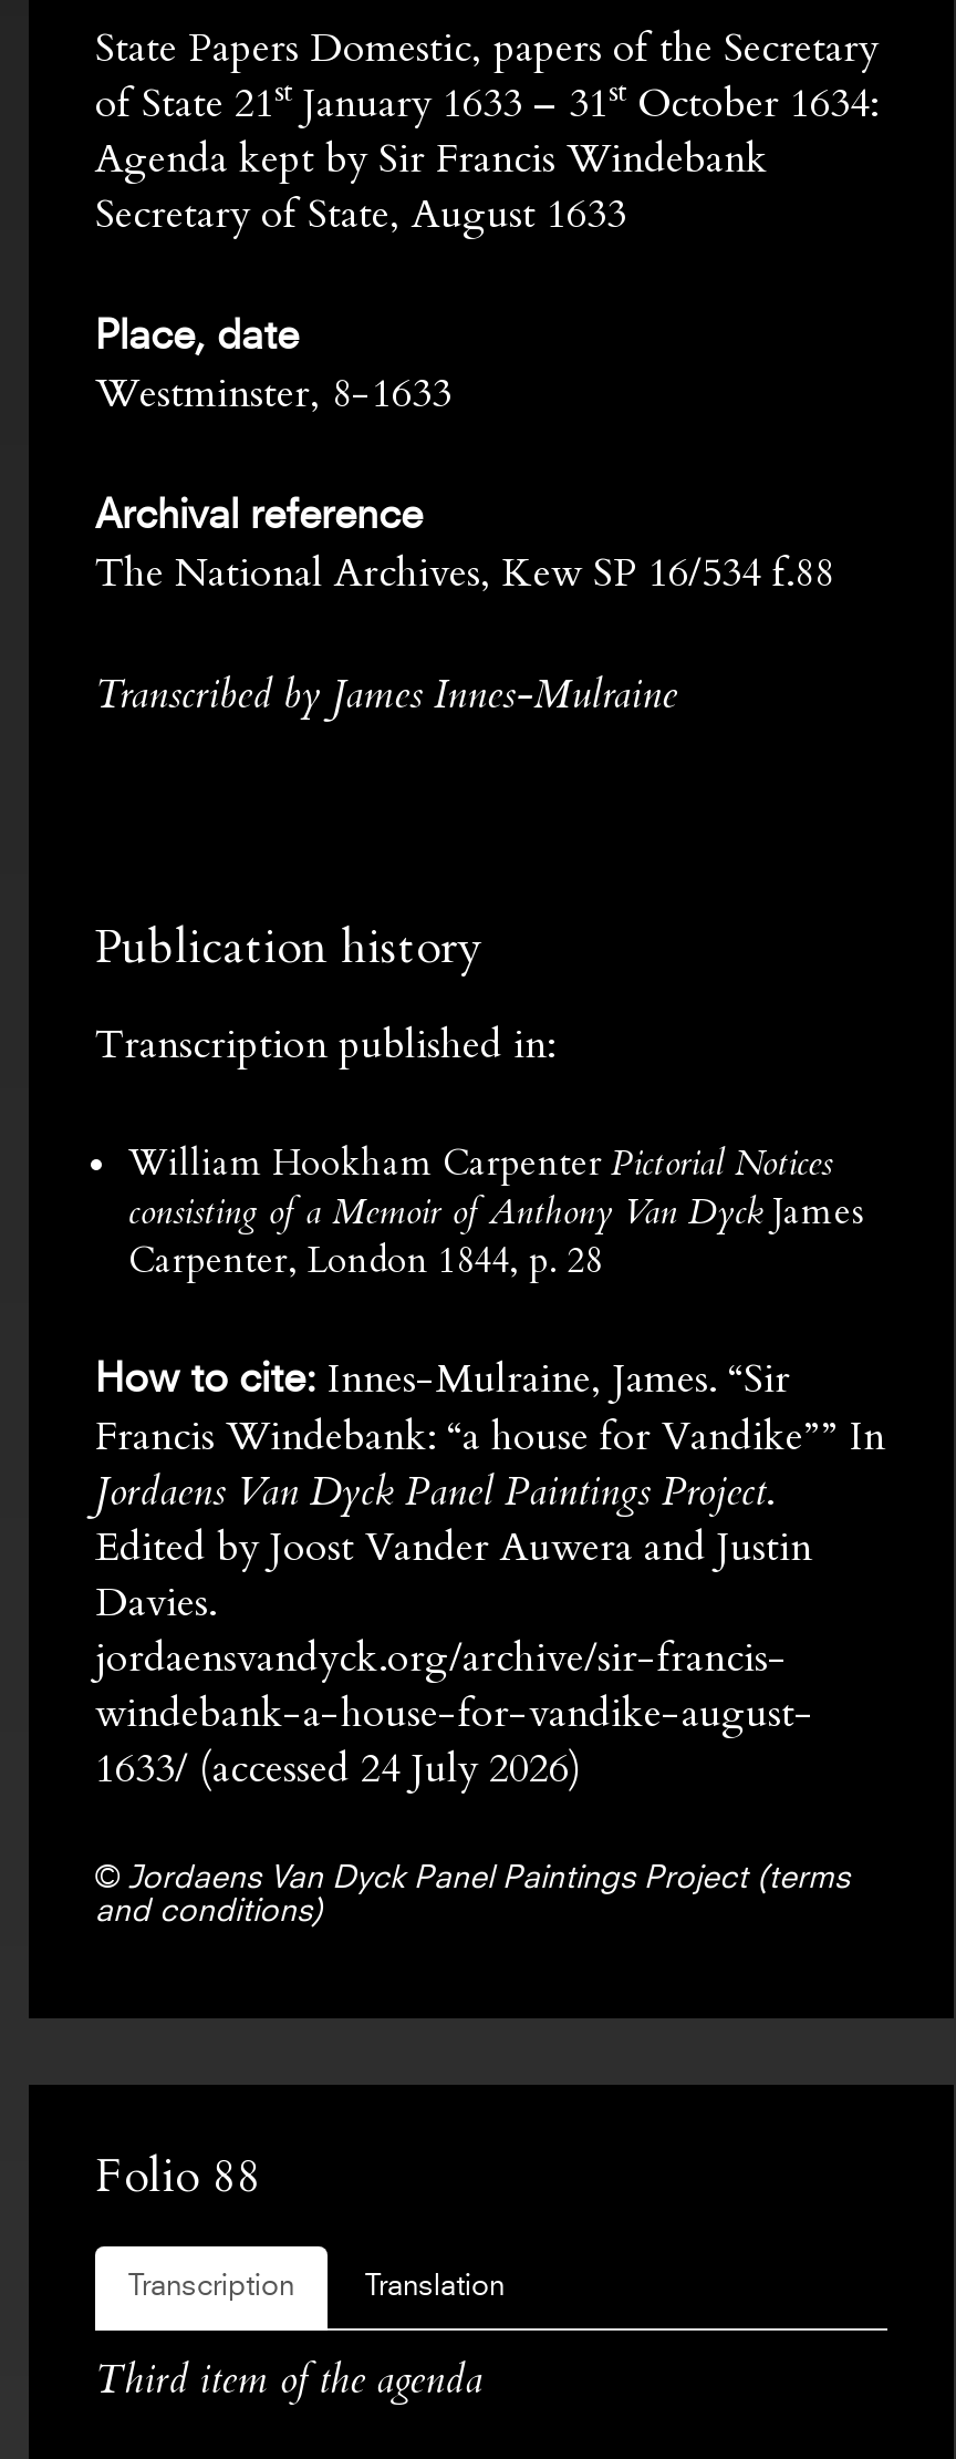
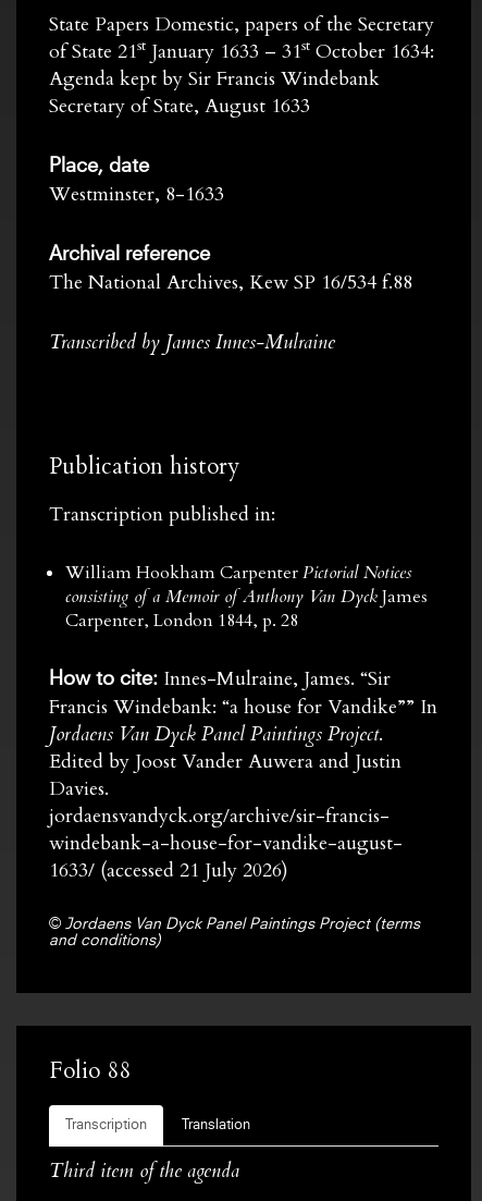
[95,1742,582,1797] 1633/ (accessed 24 July 2026) -> [49,857,288,884] 1633/ (accessed 21 July 2026)

